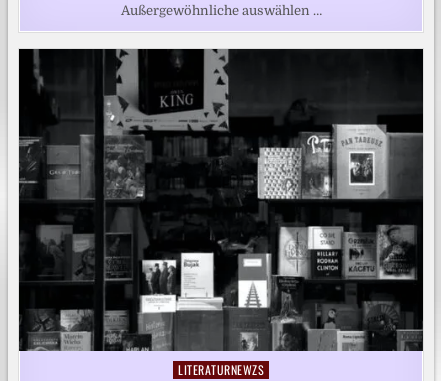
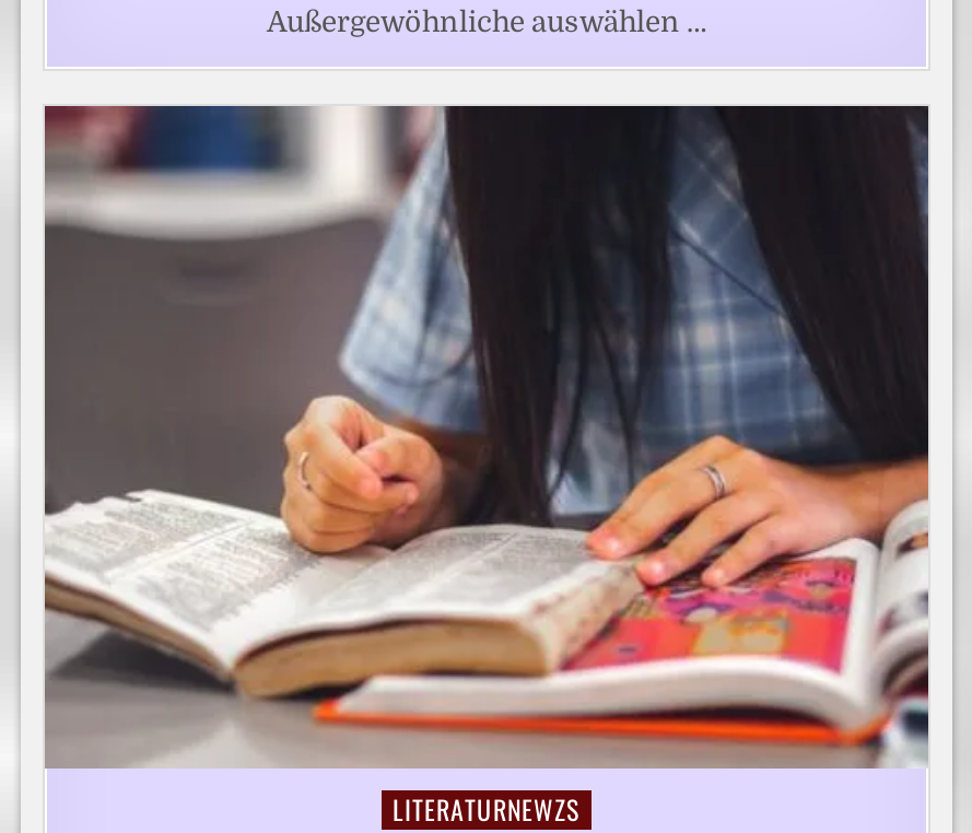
[18,48,424,352] [image] -> [43,103,930,770] [image]

